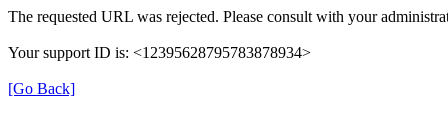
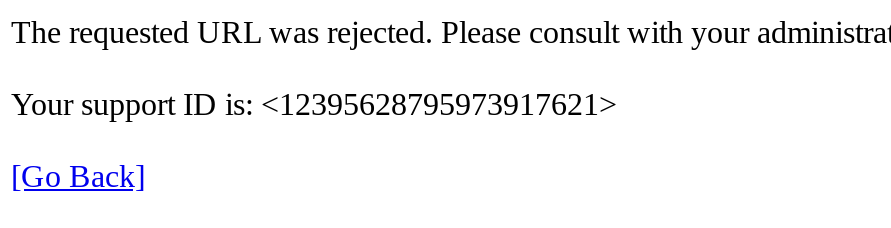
[8,44,311,61] Your support ID is: <12395628795783878934> -> [11,87,617,121] Your support ID is: <12395628795973917621>

